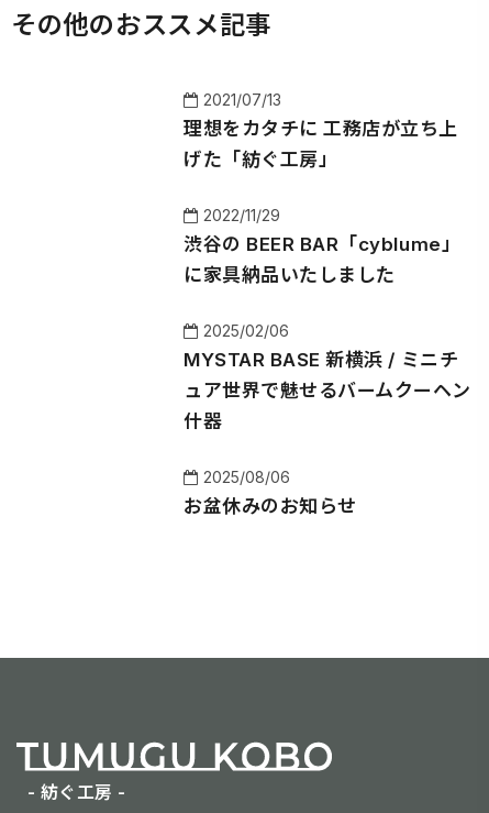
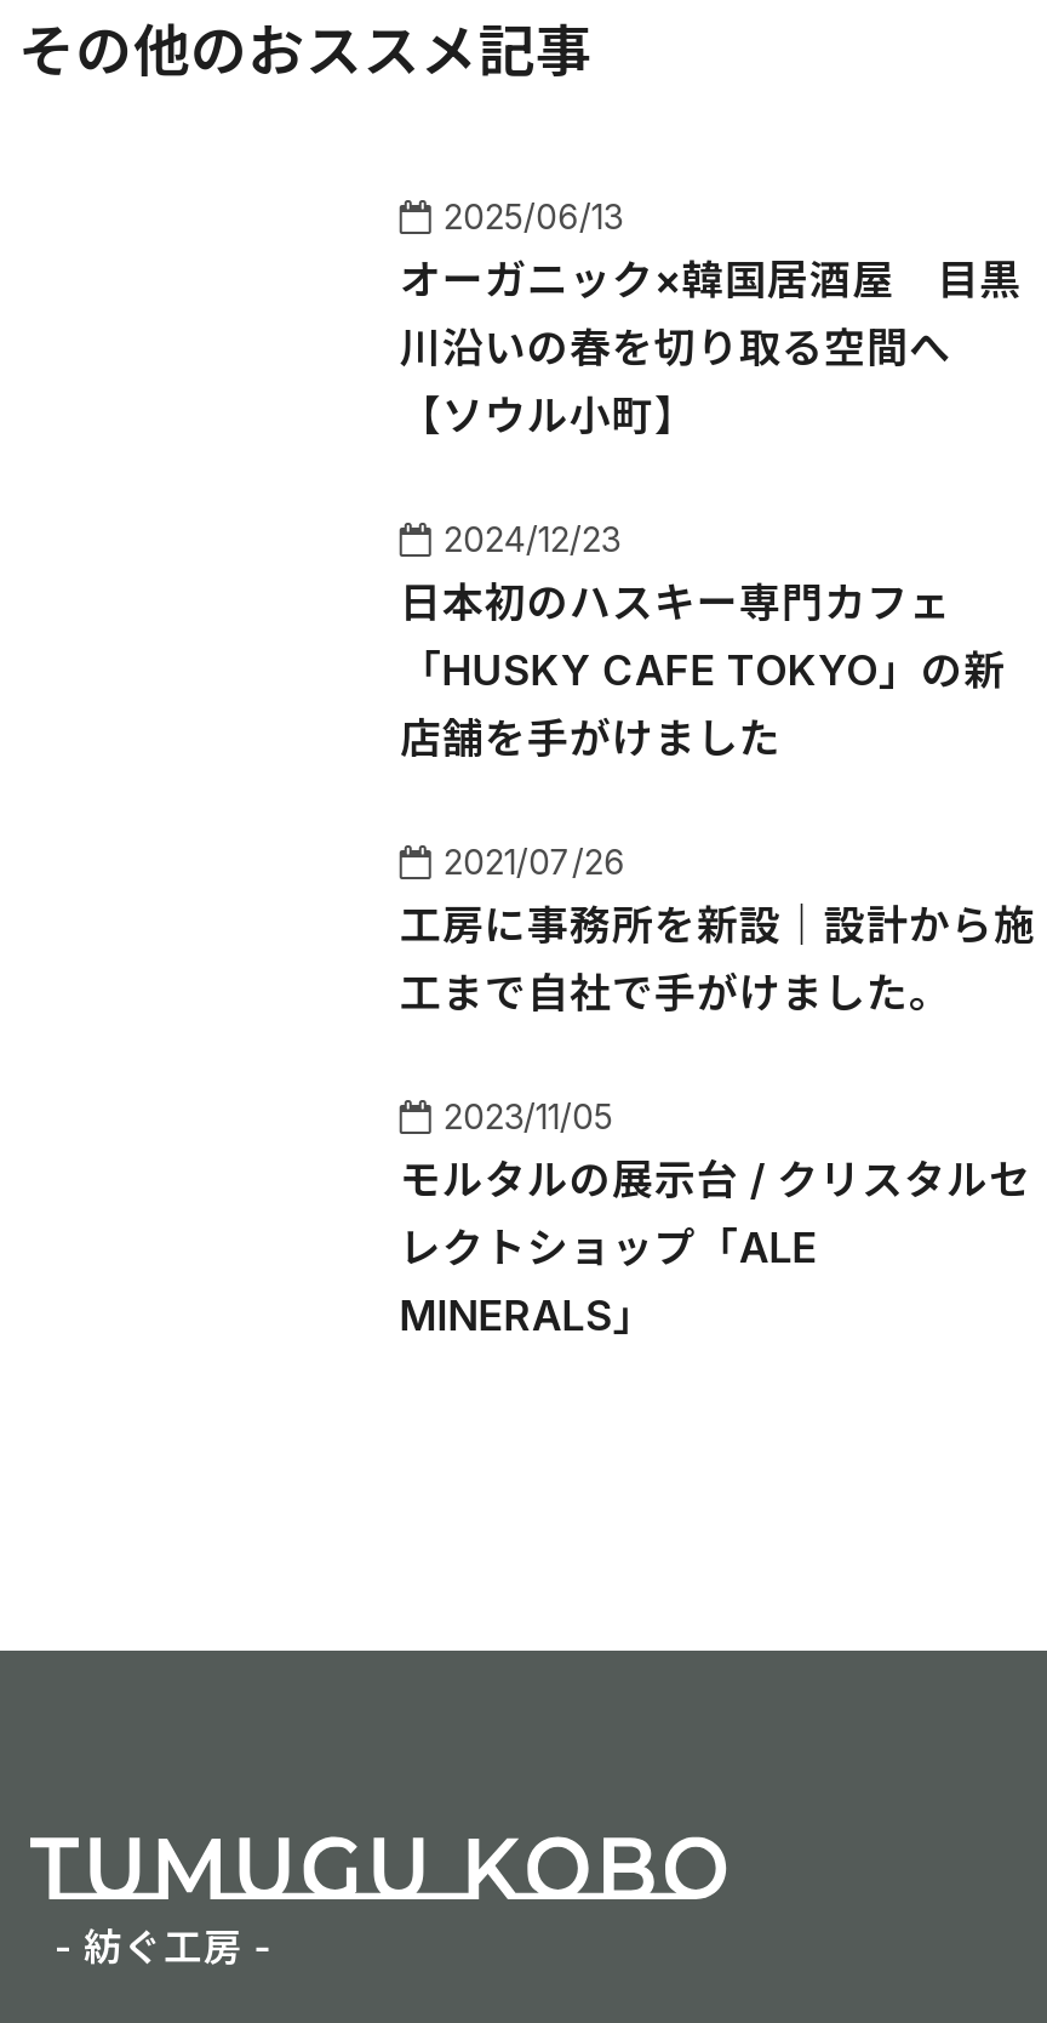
[184,90,458,170] 2021/07/13 | 理想をカタチに 工務店が立ち上 | げた「紡ぐ工房」 -> [399,195,1022,440] 2025/06/13 | オーガニック×韓国居酒屋 目黒 | 川沿いの春を切り取る空間へ | 【ソウル小町】
[184,205,460,286] 2022/11/29 | 渋谷の BEER BAR「cyblume」 | に家具納品いたしました -> [399,517,1006,762] 2024/12/23 | 日本初のハスキー専門カフェ | 「HUSKY CAFE TOKYO」の新 | 店舗を手がけました
[184,321,471,432] 2025/02/06 | MYSTAR BASE 新横浜 / ミニチ | ュア世界で魅せるバームクーヘン | 什器 -> [399,840,1036,1017] 2021/07/26 | 工房に事務所を新設｜設計から施 | 工まで自社で手がけました。
[184,467,357,517] 2025/08/06 | お盆休みのお知らせ -> [399,1094,1031,1339] 2023/11/05 | モルタルの展示台 / クリスタルセ | レクトショップ「ALE | MINERALS」

